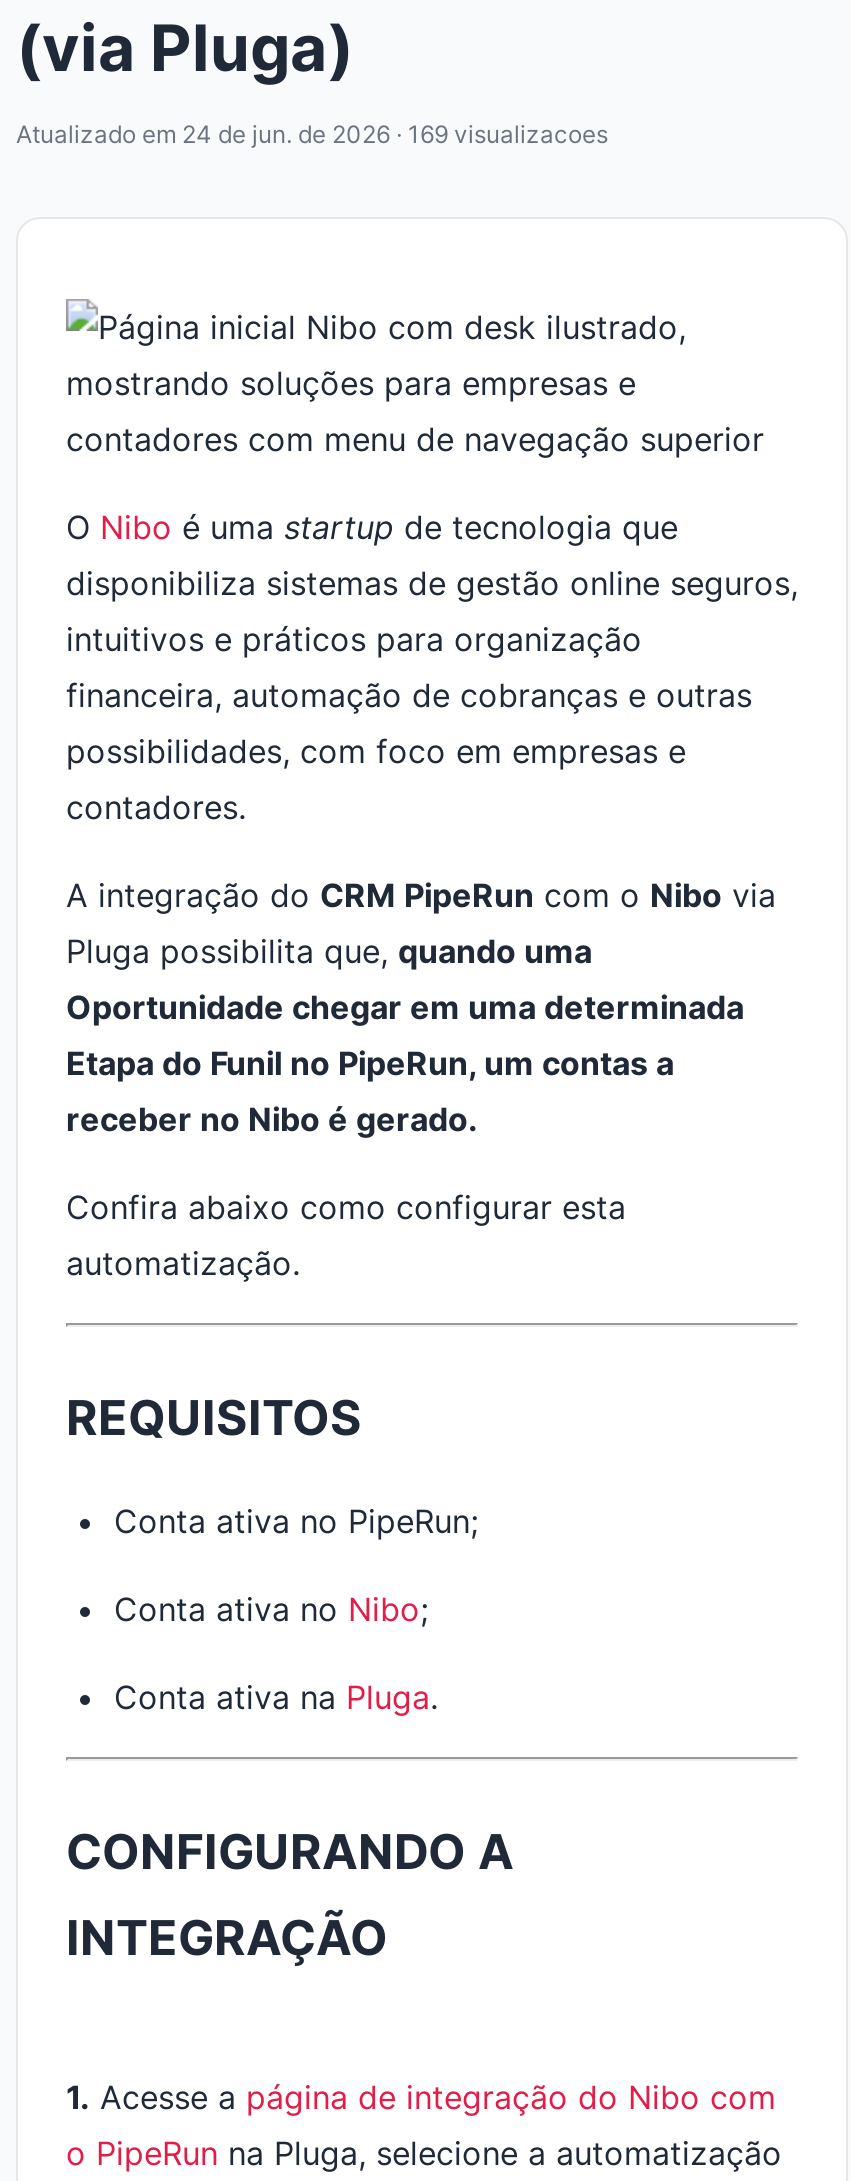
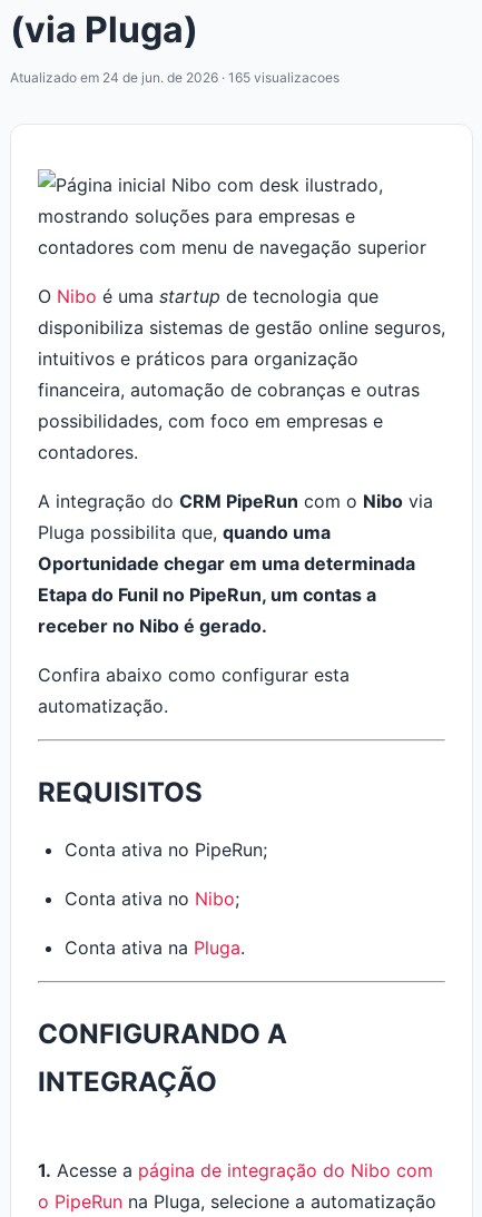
[16,119,608,149] Atualizado em 24 de jun. de 2026 · 169 visualizacoes -> [10,69,340,86] Atualizado em 24 de jun. de 2026 · 165 visualizacoes

